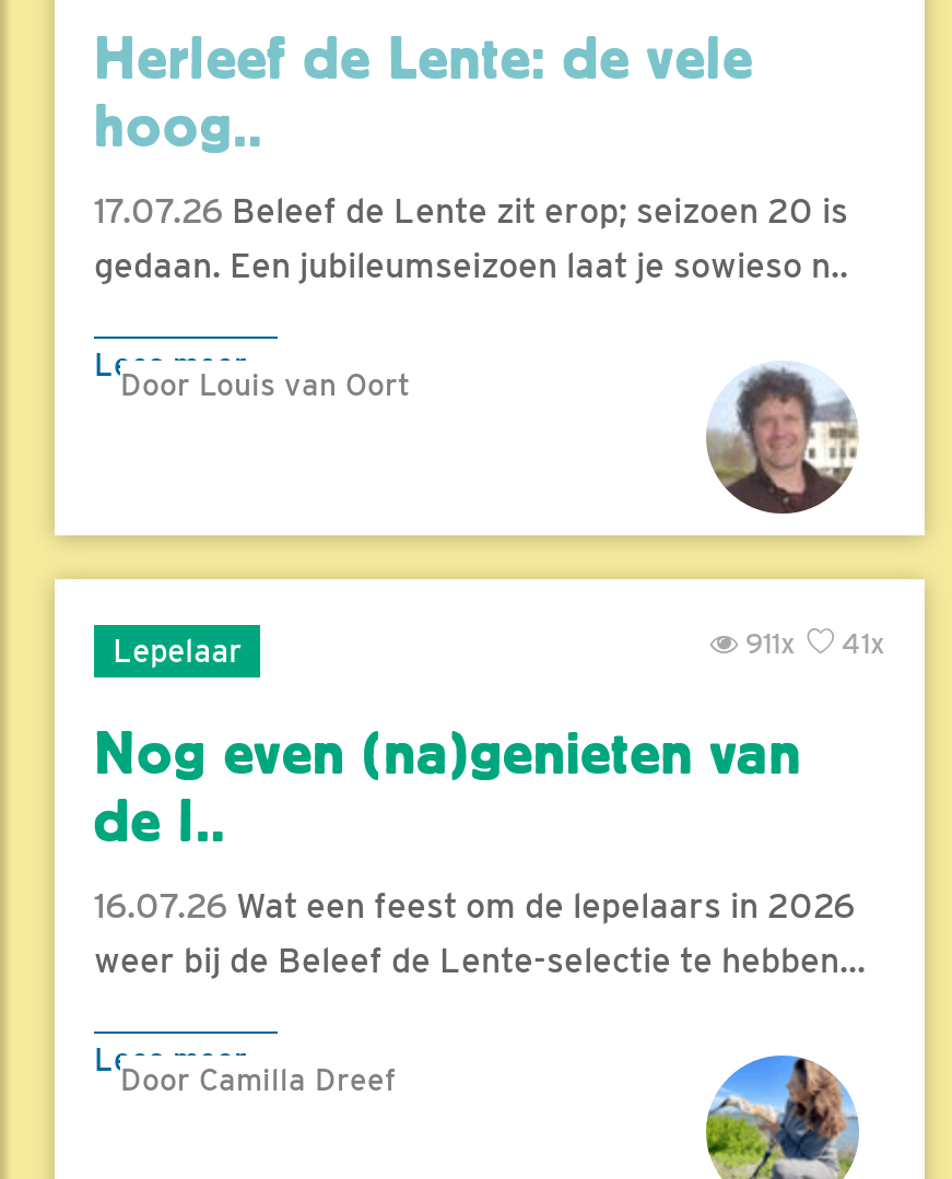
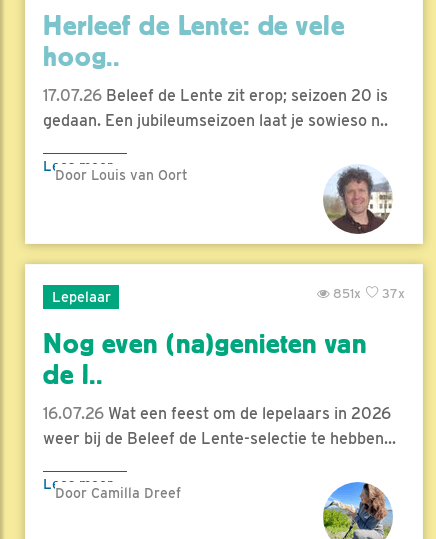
[739,626,885,659] 41x | 911x -> [330,286,405,301] 37x | 851x

